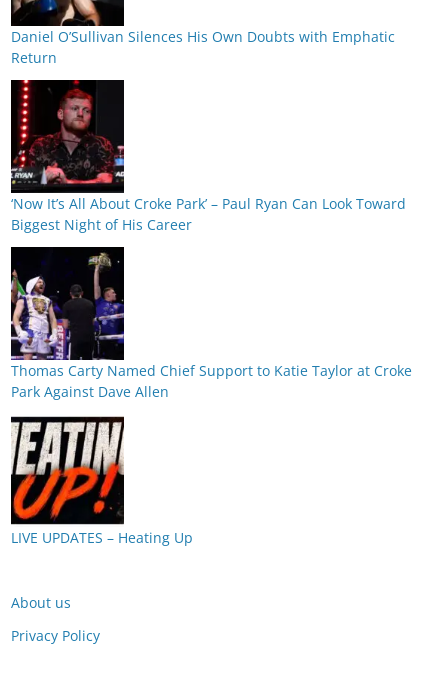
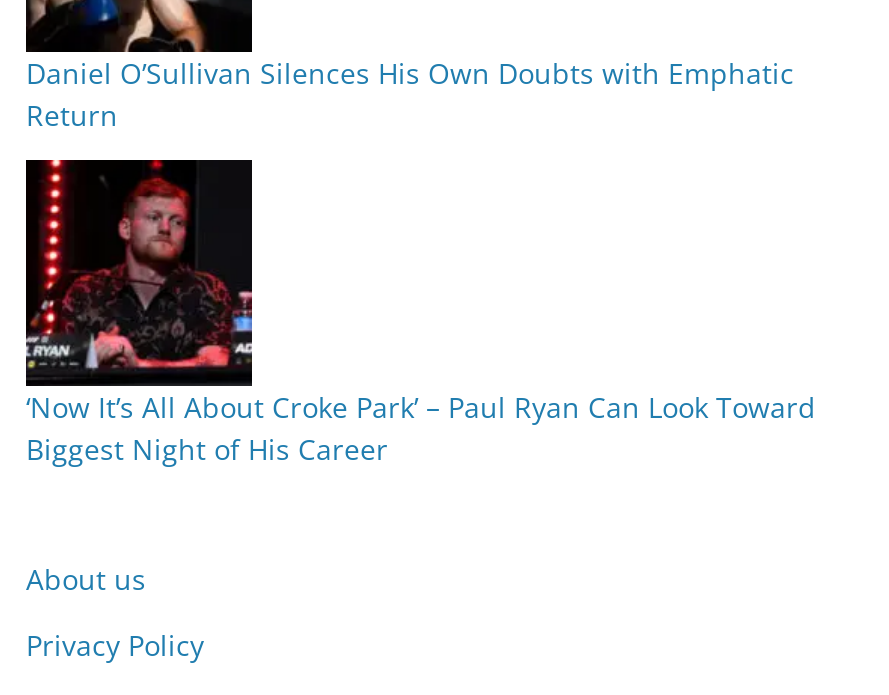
[10,246,412,401] [image] | Thomas Carty Named Chief Support to Katie Taylor at Croke | Park Against Dave Allen -> none
[10,416,193,547] [image] | LIVE UPDATES – Heating Up -> none

